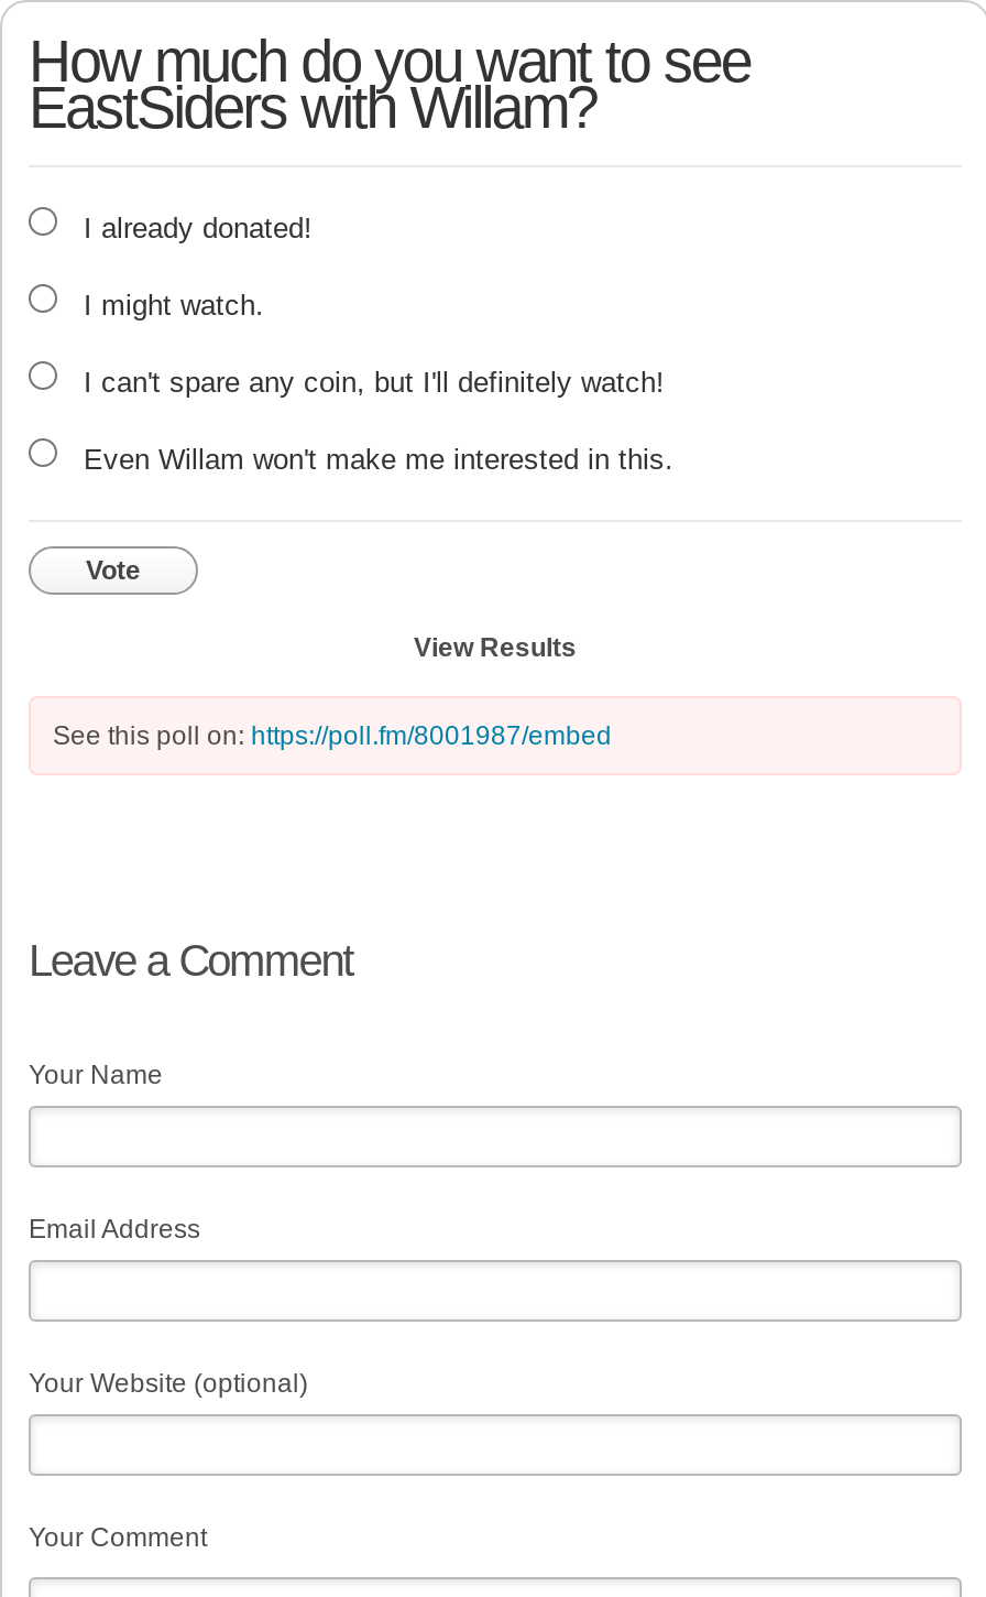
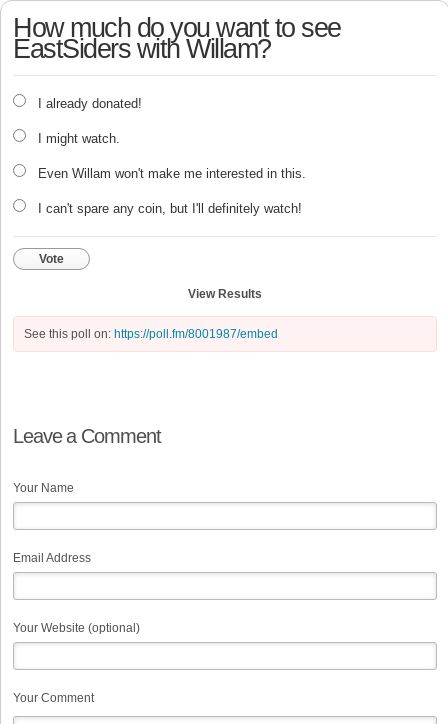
moved [84,366,665,399] -> [38,201,302,216]: I can't spare any coin, but I'll definitely watch!
moved [84,443,673,476] -> [38,166,306,181]: Even Willam won't make me interested in this.

